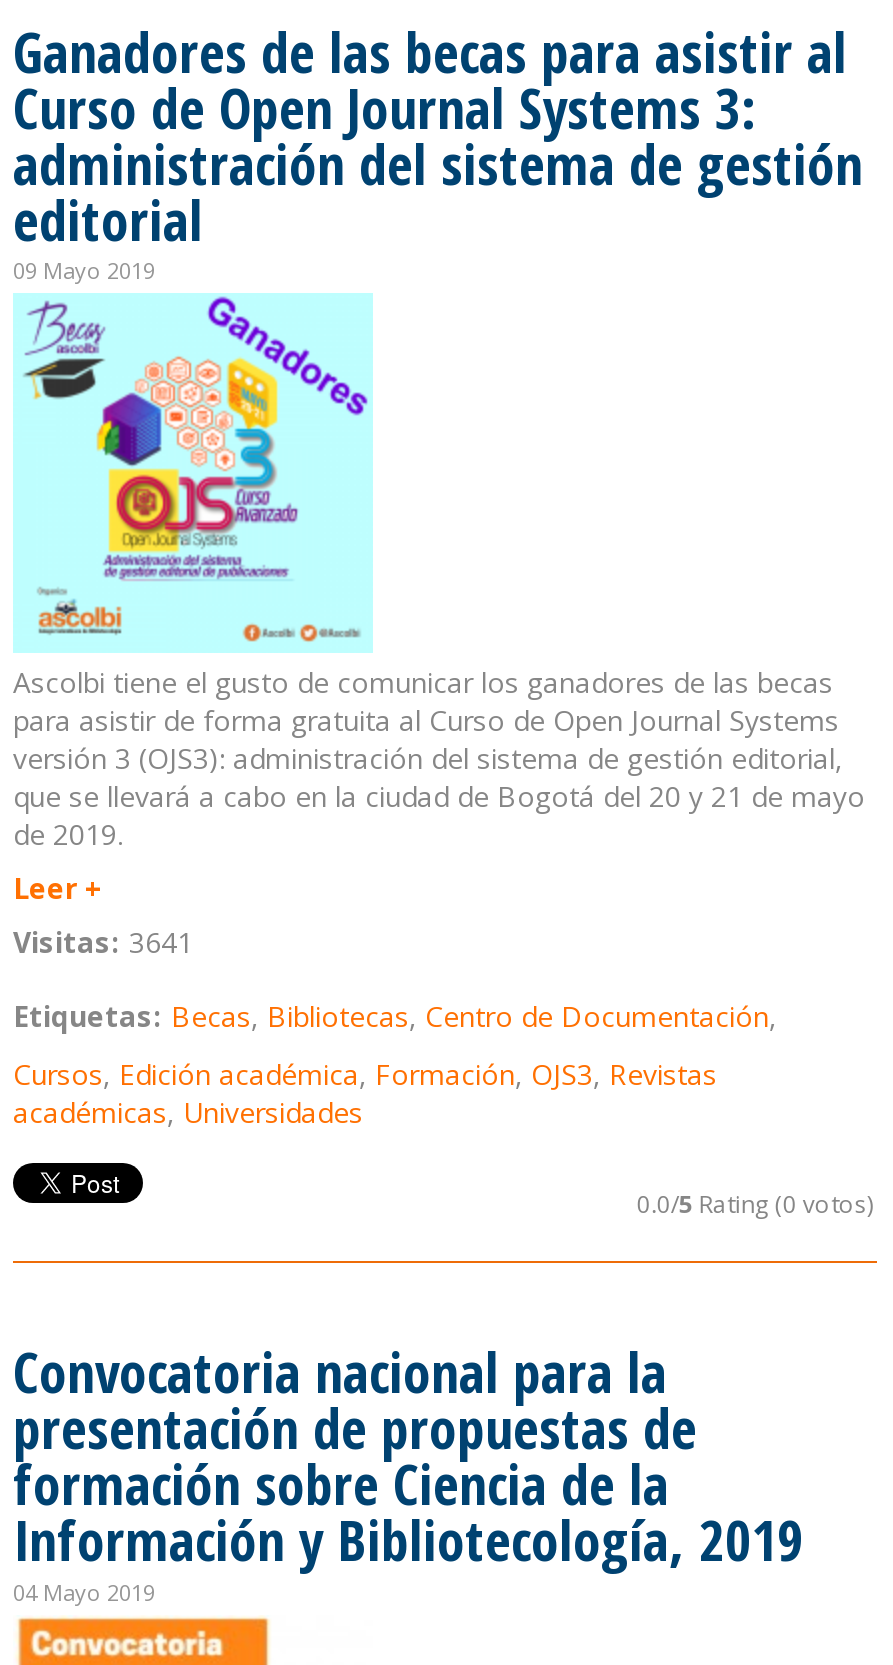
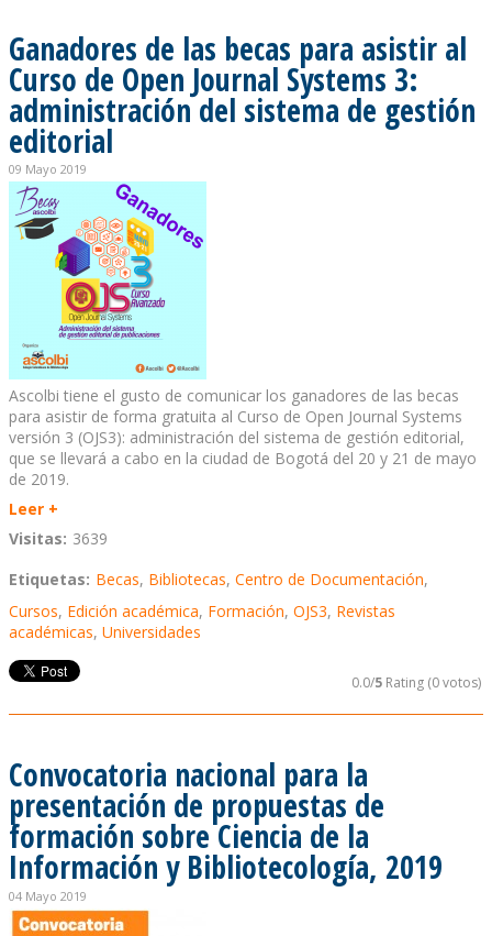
[13,923,193,961] Visitas: 3641 -> [9,528,108,549] Visitas: 3639

